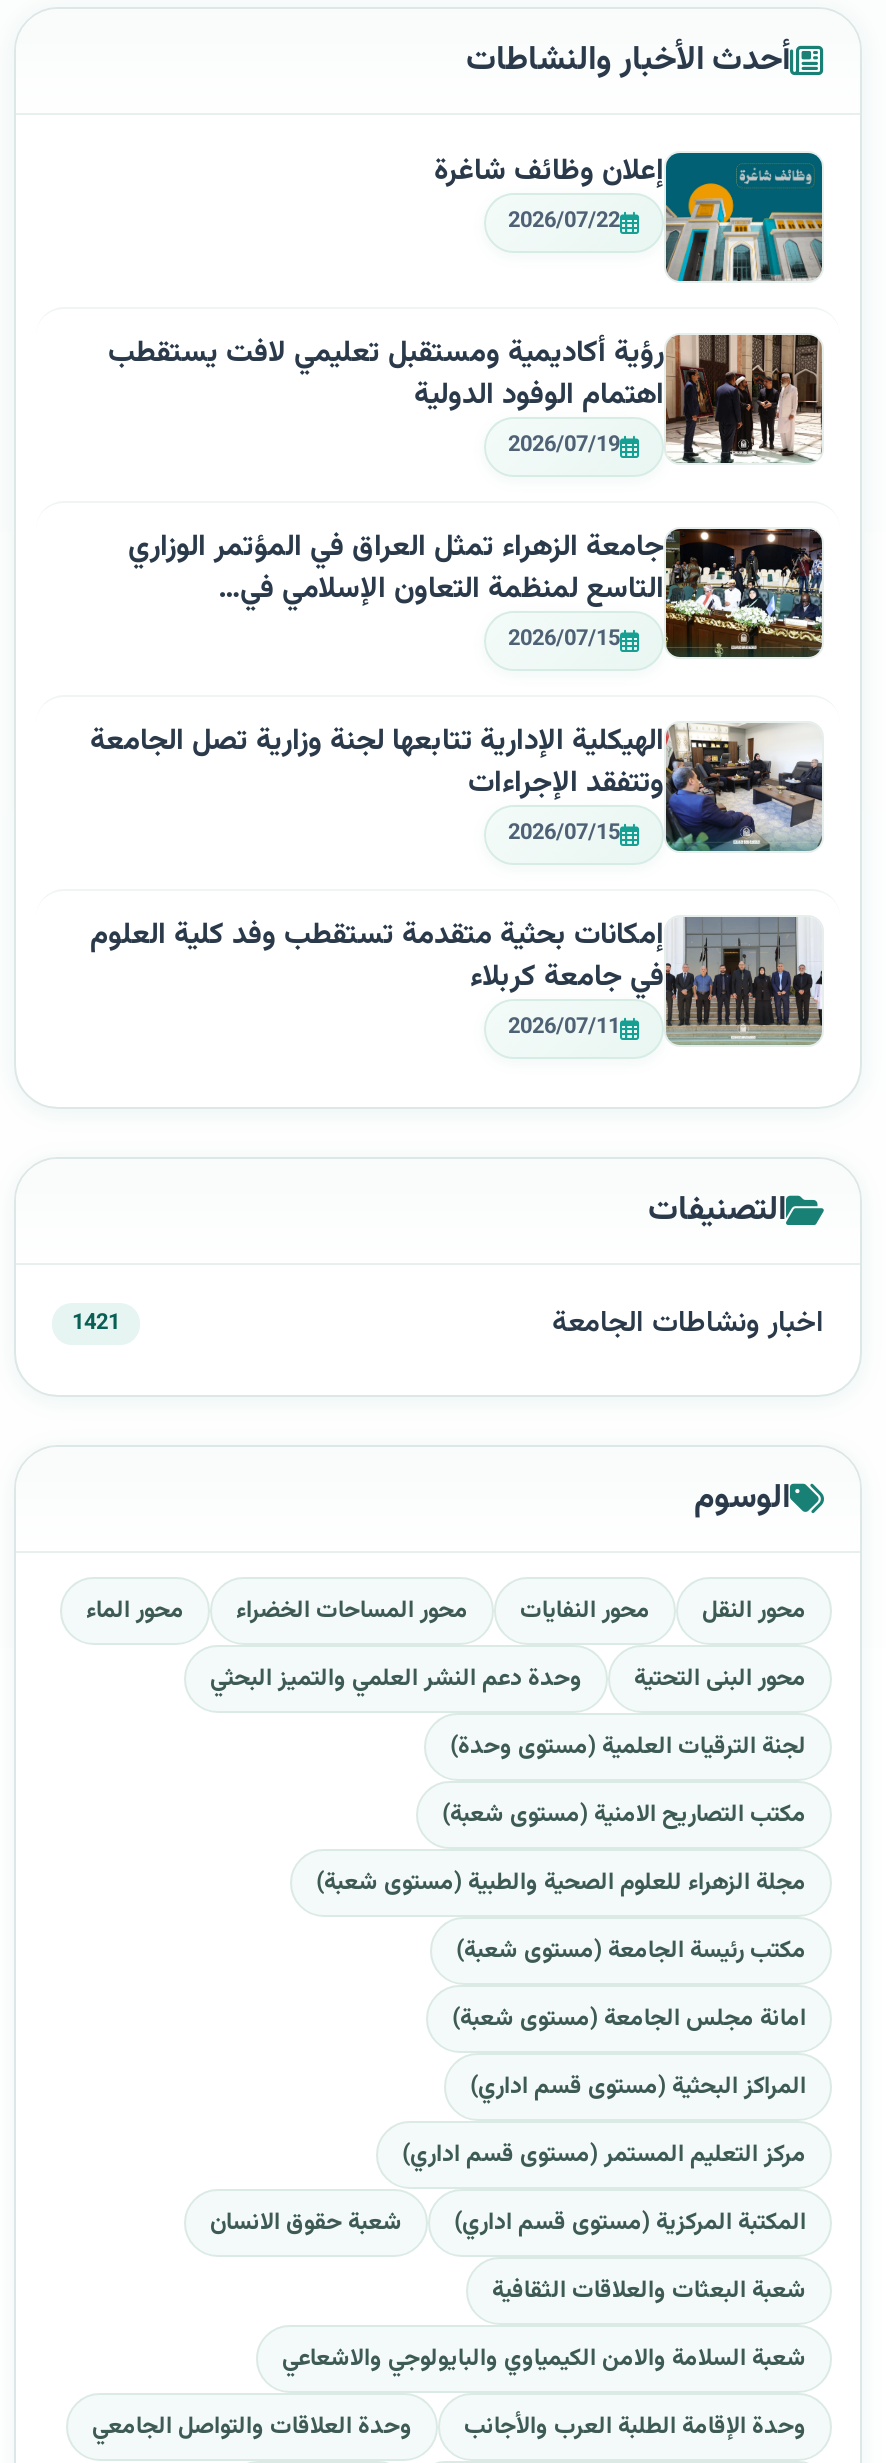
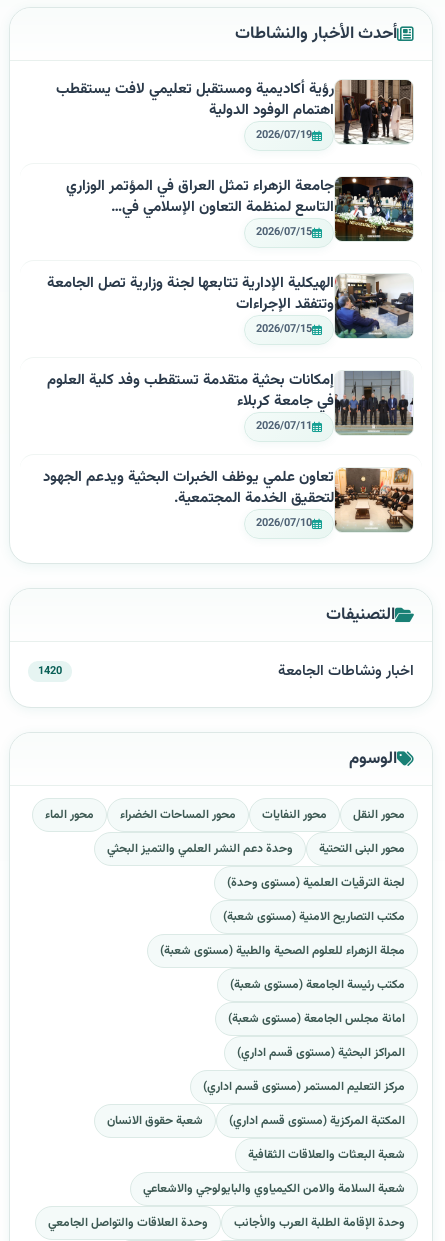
[434,149,824,283] [image] | إعلان وظائف شاغرة | 2026/07/22 -> none
moved [90,331,826,1045] -> [47,78,415,435]: [image] | رؤية أكاديمية ومستقبل تعليمي لافت يستقطب | اهتمام الوفود الدولية | ... | في جامعة كربلاء | 2026/07/11
none -> [43,466,414,532] [image] | تعاون علمي يوظف الخبرات البحثية ويدعم الجهود | لتحقيق الخدمة المجتمعية. | 2026/07/10
[72,1307,120,1341] 1421 -> [38,663,62,680] 1420

